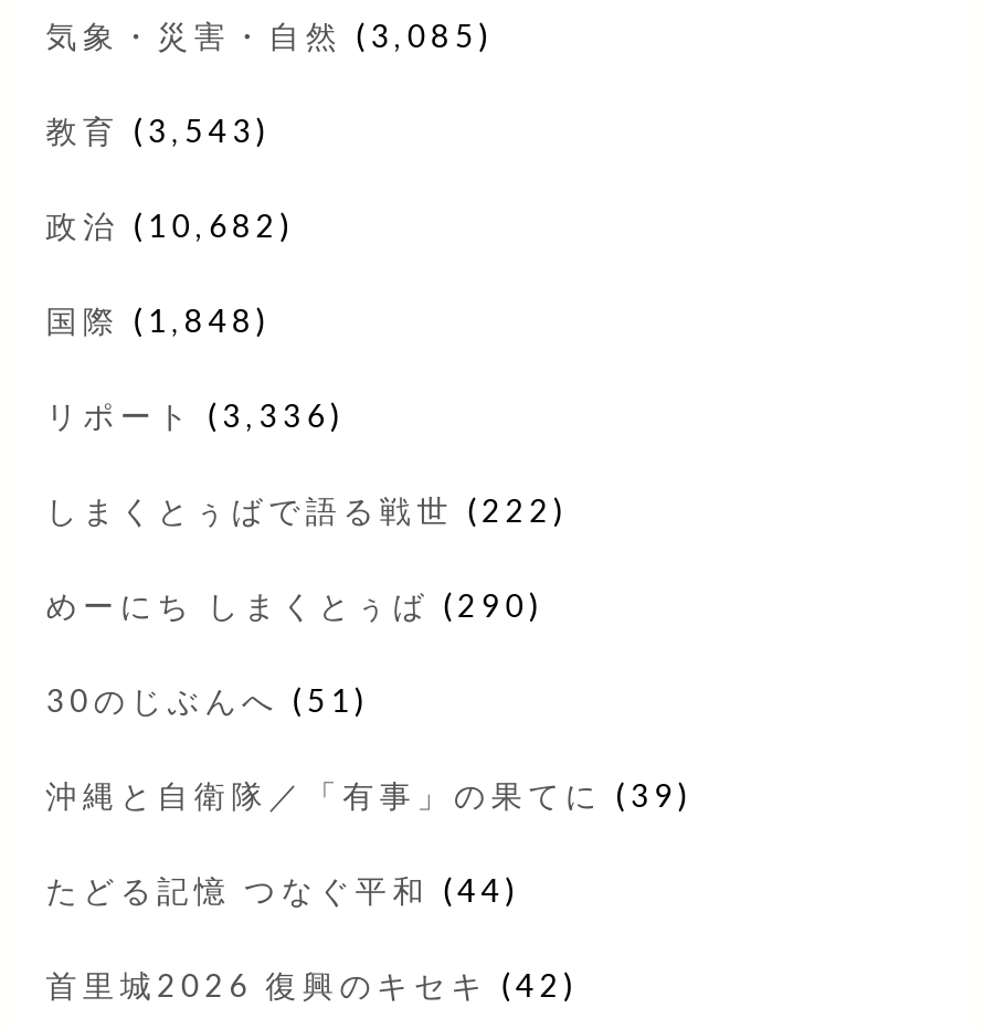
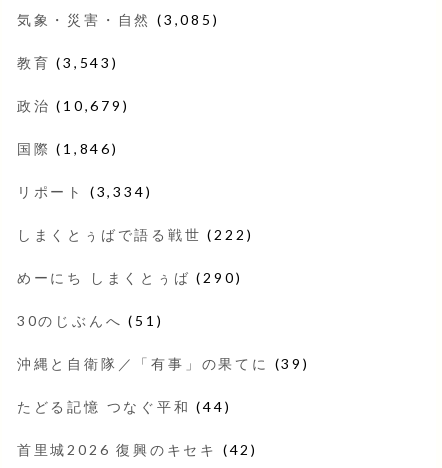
[46,206,295,244] 政治(10,682) -> [17,97,129,114] 政治(10,679)
[46,301,271,339] 国際(1,848) -> [17,140,119,157] 国際(1,846)
[46,396,345,434] リポート(3,336) -> [17,183,152,200] リポート(3,334)

